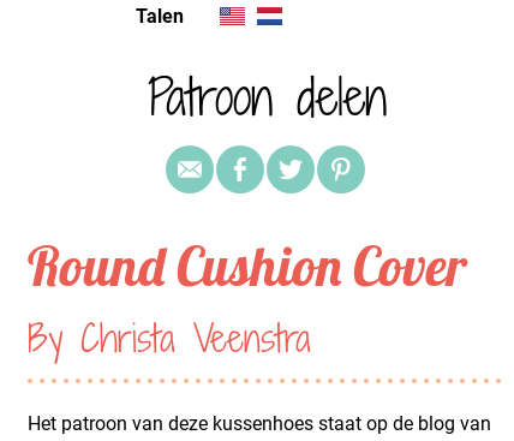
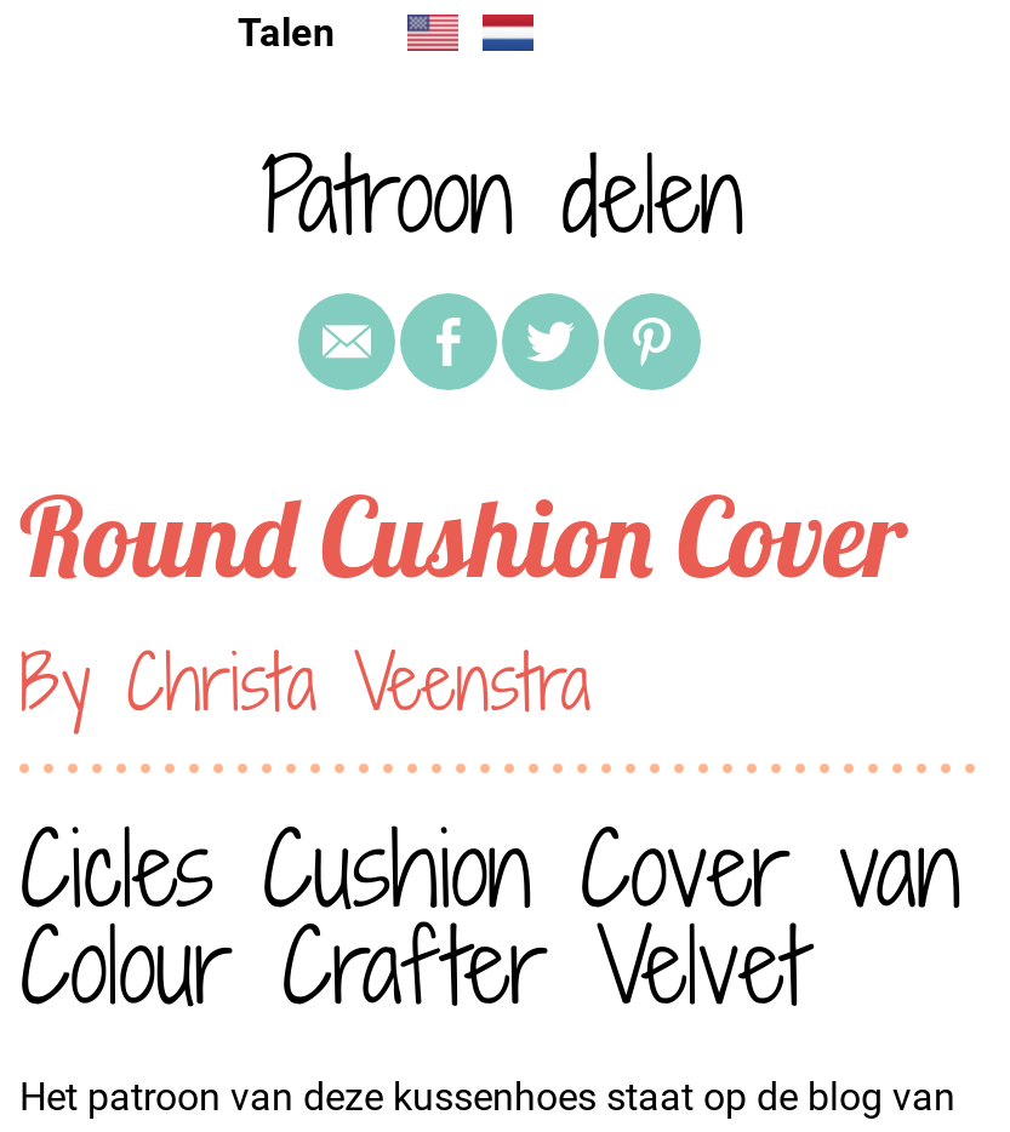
none -> [19,797,960,1037] Cicles Cushion Cover van | Colour Crafter Velvet

